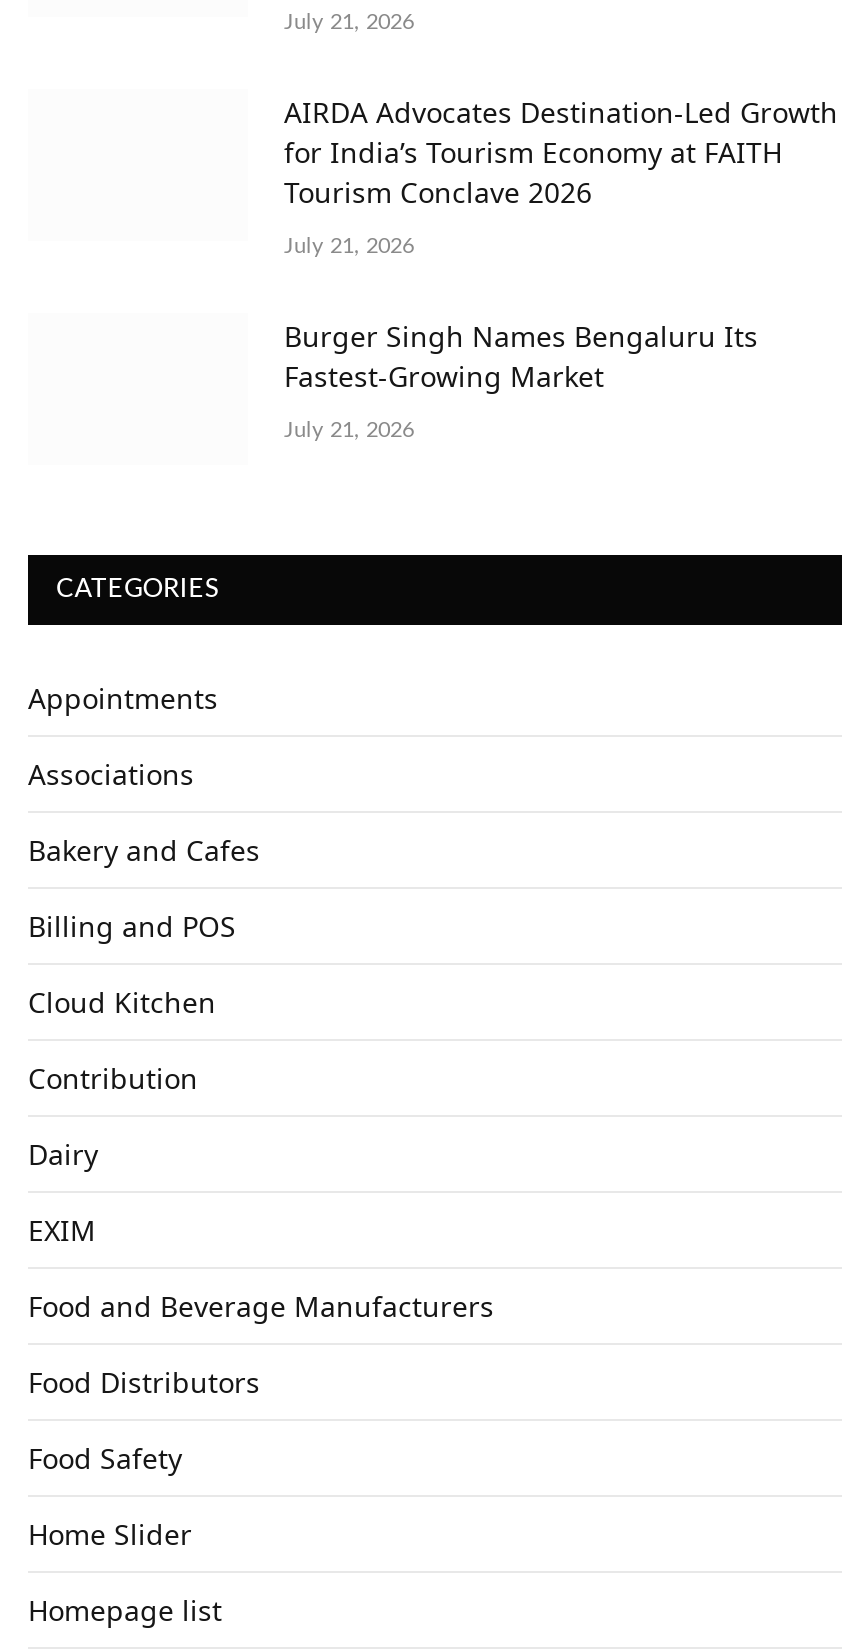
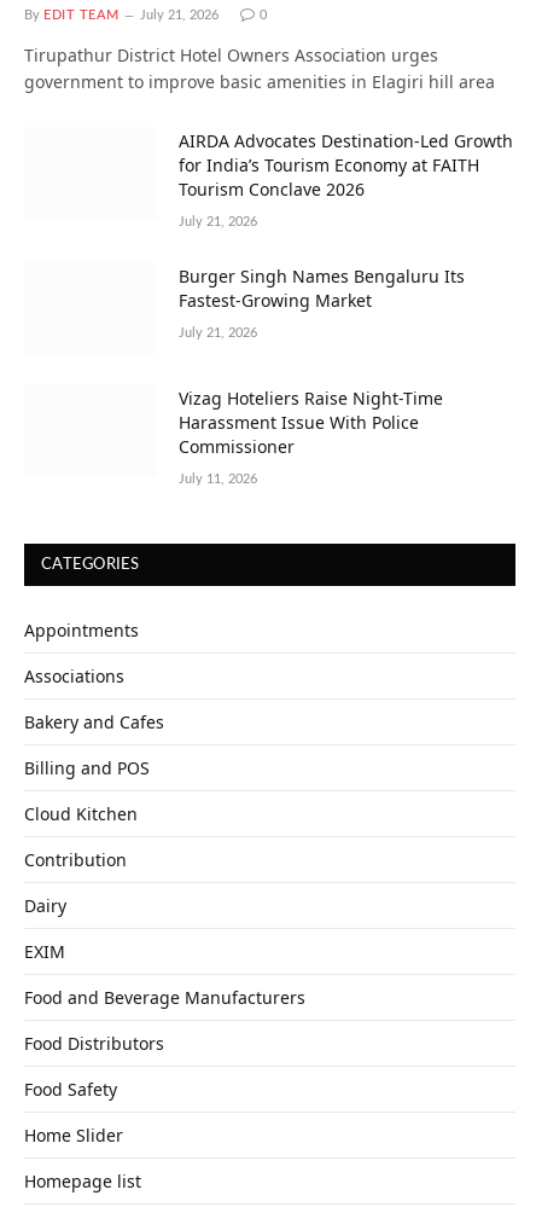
none -> [24,9,120,22] By EDIT TEAM
none -> [24,9,495,94] 0 | Tirupathur District Hotel Owners Association urges | government to improve basic amenities in Elagiri hill area
none -> [179,387,443,486] Vizag Hoteliers Raise Night-Time | Harassment Issue With Police | Commissioner | July 11, 2026

